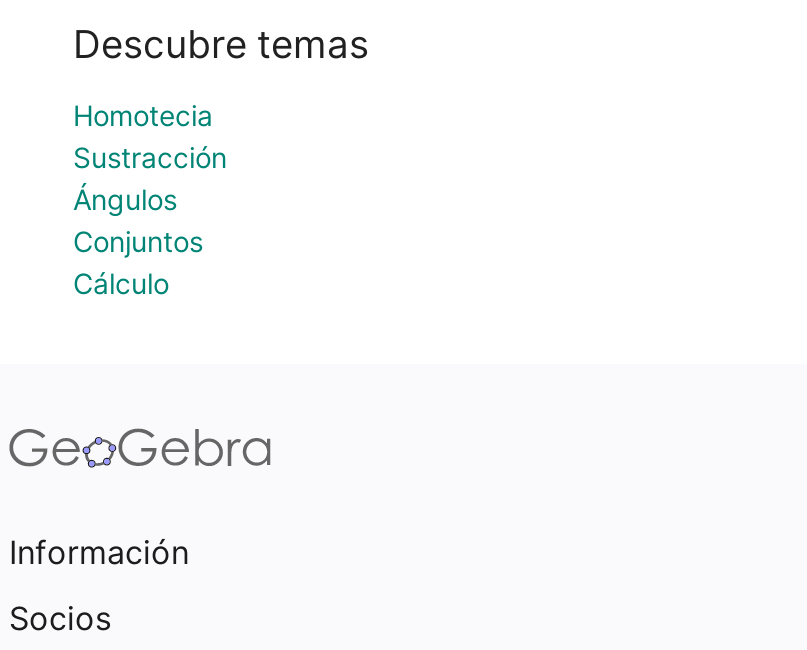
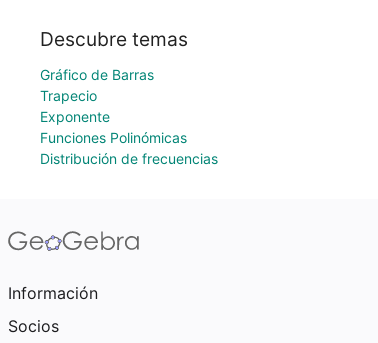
[73,98,227,300] Homotecia | Sustracción | Ángulos | Conjuntos | Cálculo -> [40,66,218,167] Gráfico de Barras | Trapecio | Exponente | Funciones Polinómicas | Distribución de frecuencias

